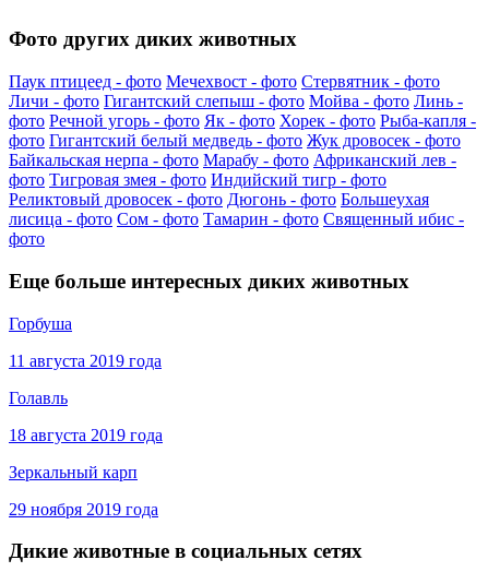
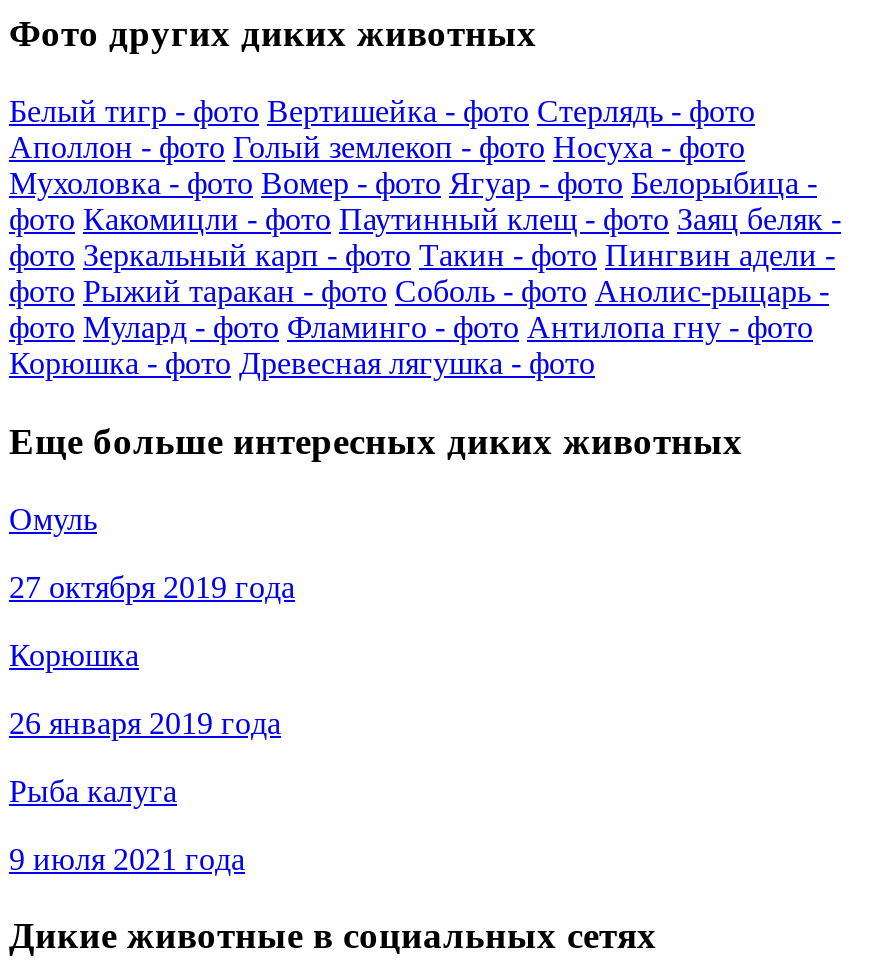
[9,72,476,248] Паук птицеед - фото Мечехвост - фото Стервятник - фото | Личи - фото Гигантский слепыш - фото Мойва - фото Линь - | фото Речной угорь - фото Як - фото Хорек - фото Рыба-капля - | фото Гигантский белый медведь - фото Жук дровосек - фото | Байкальская нерпа - фото Марабу - фото Африканский лев - | фото Тигровая змея - фото Индийский тигр - фото | Реликтовый дровосек - фото Дюгонь - фото Большеухая | лисица - фото Сом - фото Тамарин - фото Священный ибис - | фото -> [9,94,841,380] Белый тигр - фото Вертишейка - фото Стерлядь - фото | Аполлон - фото Голый землекоп - фото Носуха - фото | Мухоловка - фото Вомер - фото Ягуар - фото Белорыбица - | фото Какомицли - фото Паутинный клещ - фото Заяц беляк - | фото Зеркальный карп - фото Такин - фото Пингвин адели - | фото Рыжий таракан - фото Соболь - фото Анолис-рыцарь - | фото Мулард - фото Фламинго - фото Антилопа гну - фото | Корюшка - фото Древесная лягушка - фото
[9,314,72,332] Горбуша -> [9,501,97,535] Омуль
[9,351,162,370] 11 августа 2019 года -> [9,569,295,603] 27 октября 2019 года
[9,388,68,407] Голавль -> [9,637,139,671] Корюшка
[9,425,163,444] 18 августа 2019 года -> [9,705,281,739] 26 января 2019 года
[9,462,138,481] Зеркальный карп -> [9,773,177,807] Рыба калуга
[9,499,158,518] 29 ноября 2019 года -> [9,841,245,875] 9 июля 2021 года

